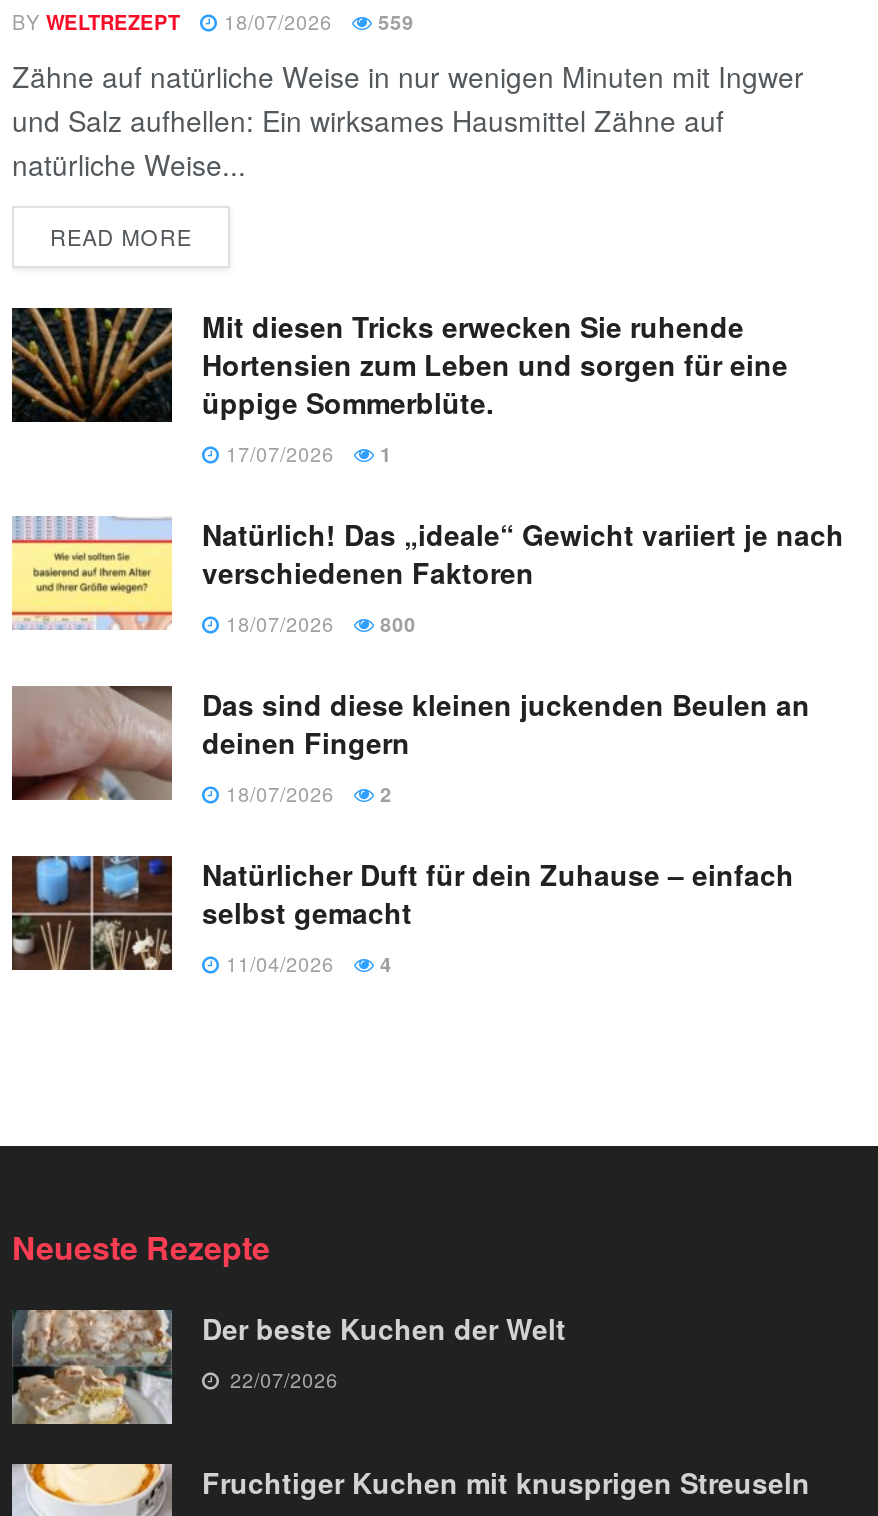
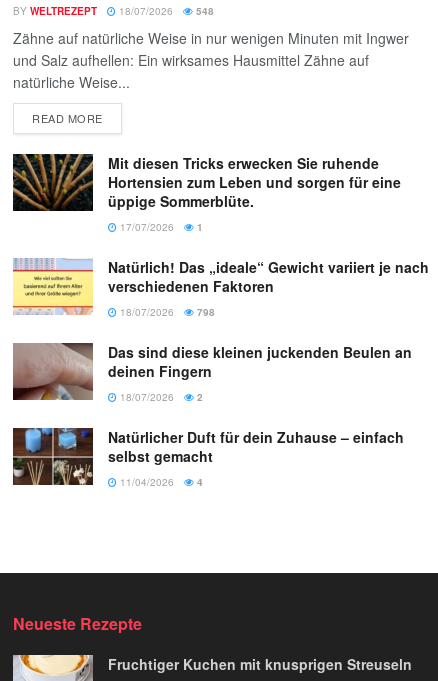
[12,9,414,37] BY WELTREZEPT 18/07/2026 559 -> [13,4,214,18] BY WELTREZEPT 18/07/2026 548
[220,611,416,639] 18/07/2026 800 -> [117,305,215,319] 18/07/2026 798
[12,1308,566,1426] [image] | Der beste Kuchen der Welt | 22/07/2026 -> none

